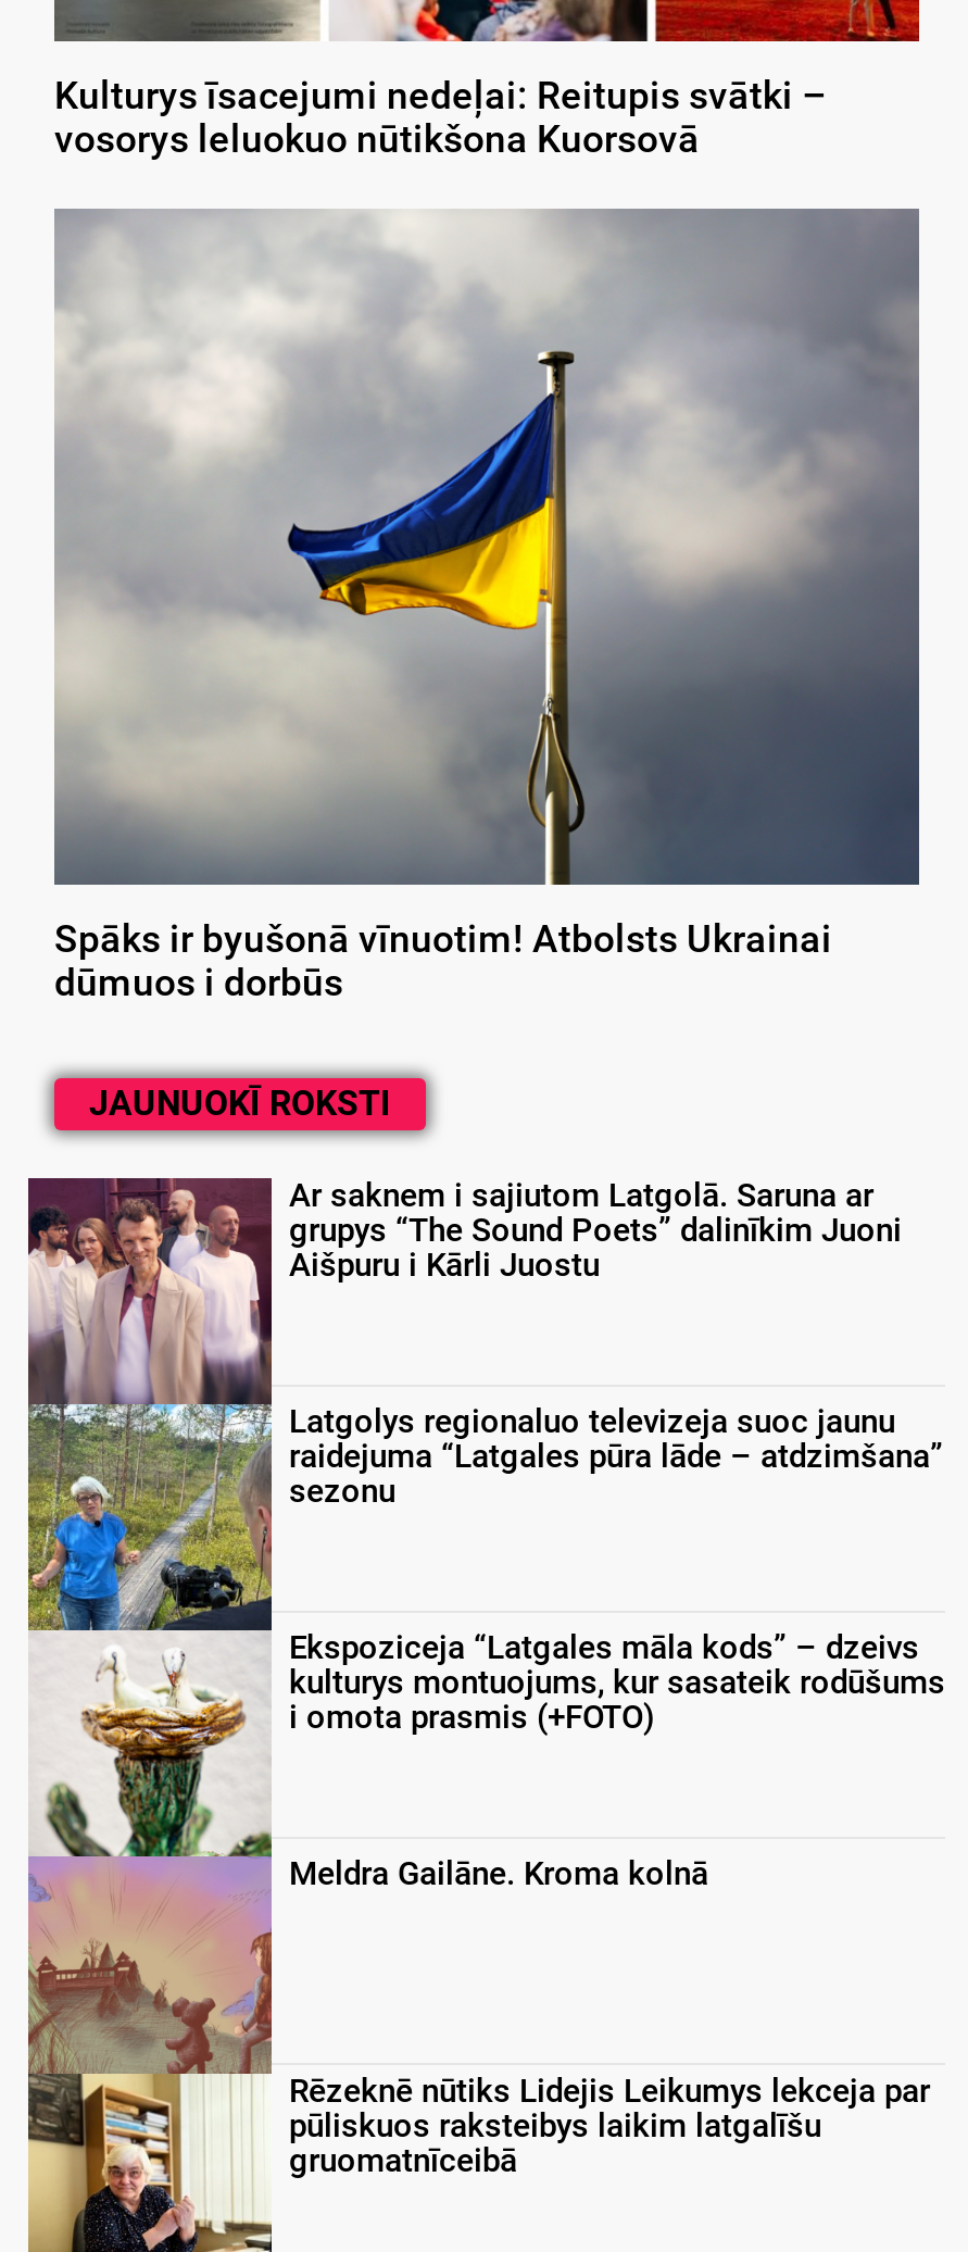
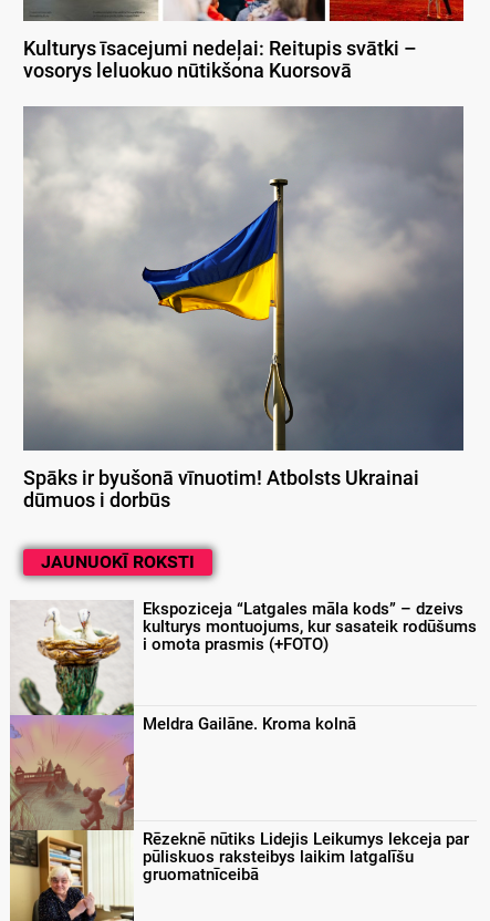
[26,1175,902,1632] [image] | Ar saknem i sajiutom Latgolā. Saruna ar | grupys “The Sound Poets” dalinīkim Juoni | Aišpuru i Kārli Juostu -> none
[289,1401,943,1510] Latgolys regionaluo televizeja suoc jaunu | raidejuma “Latgales pūra lāde – atdzimšana” | sezonu -> none

